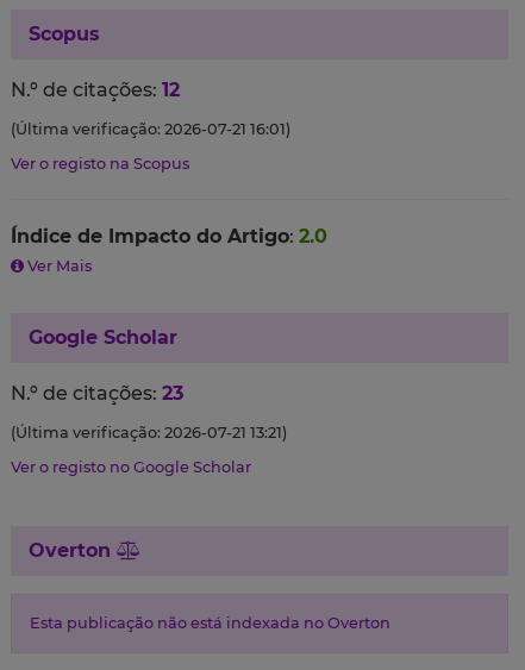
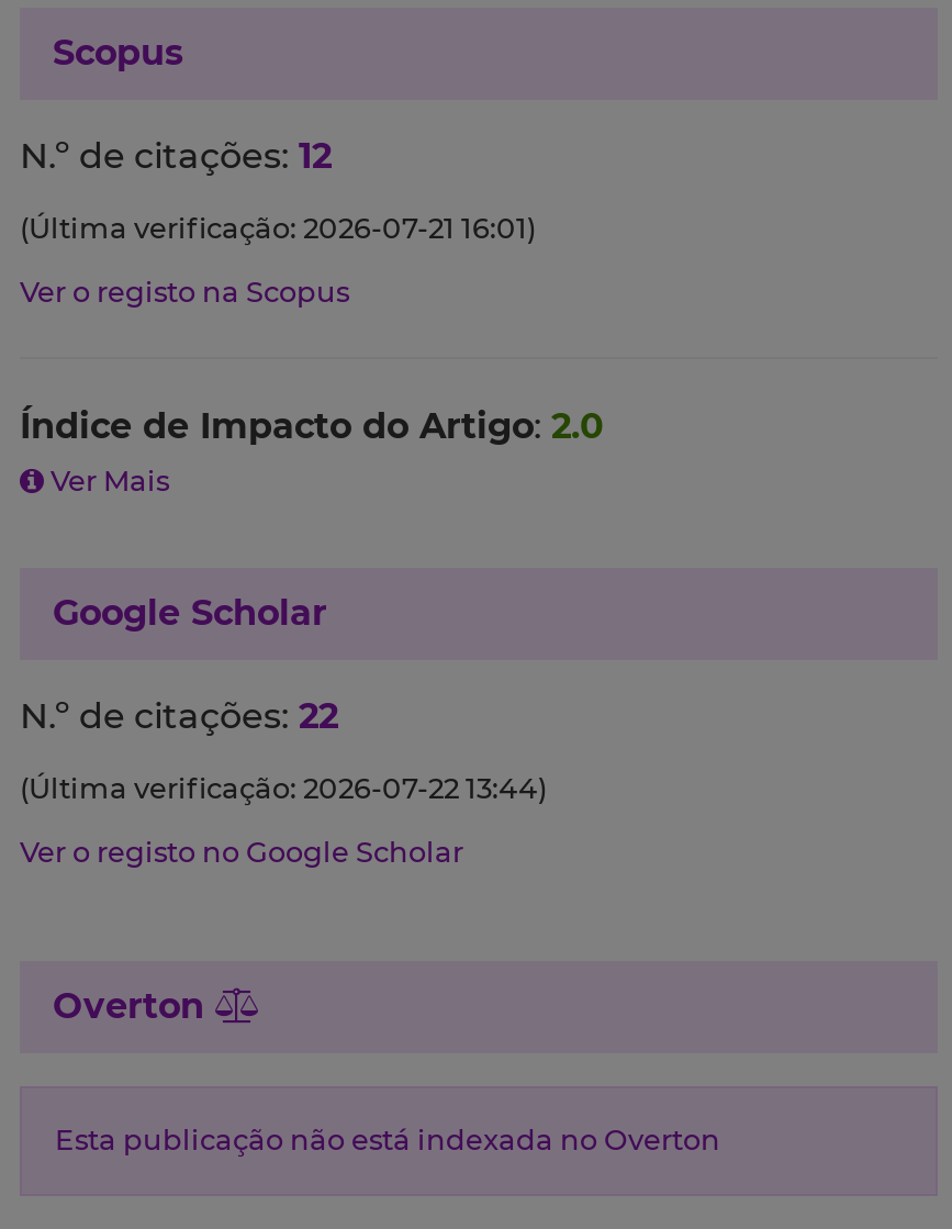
[11,382,183,405] N.º de citações: 23 -> [20,696,338,737] N.º de citações: 22
[11,424,287,442] (Última verificação: 2026-07-21 13:21) -> [20,773,547,805] (Última verificação: 2026-07-22 13:44)

